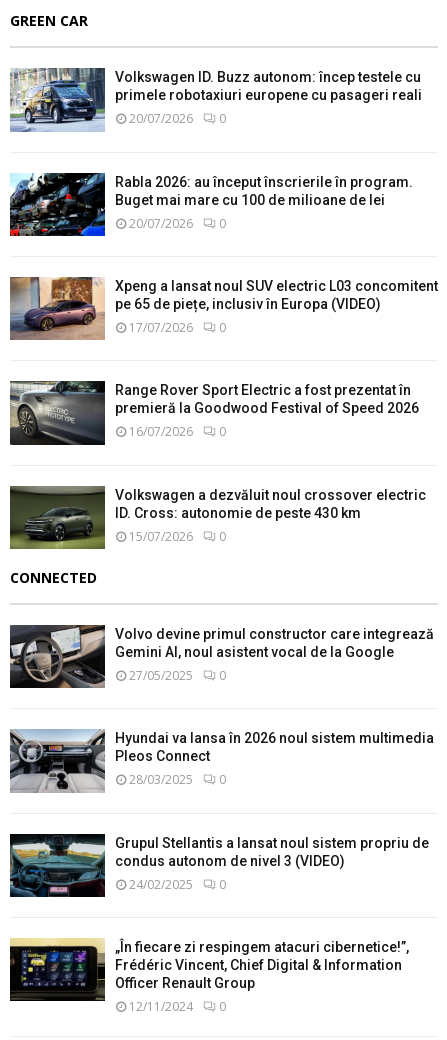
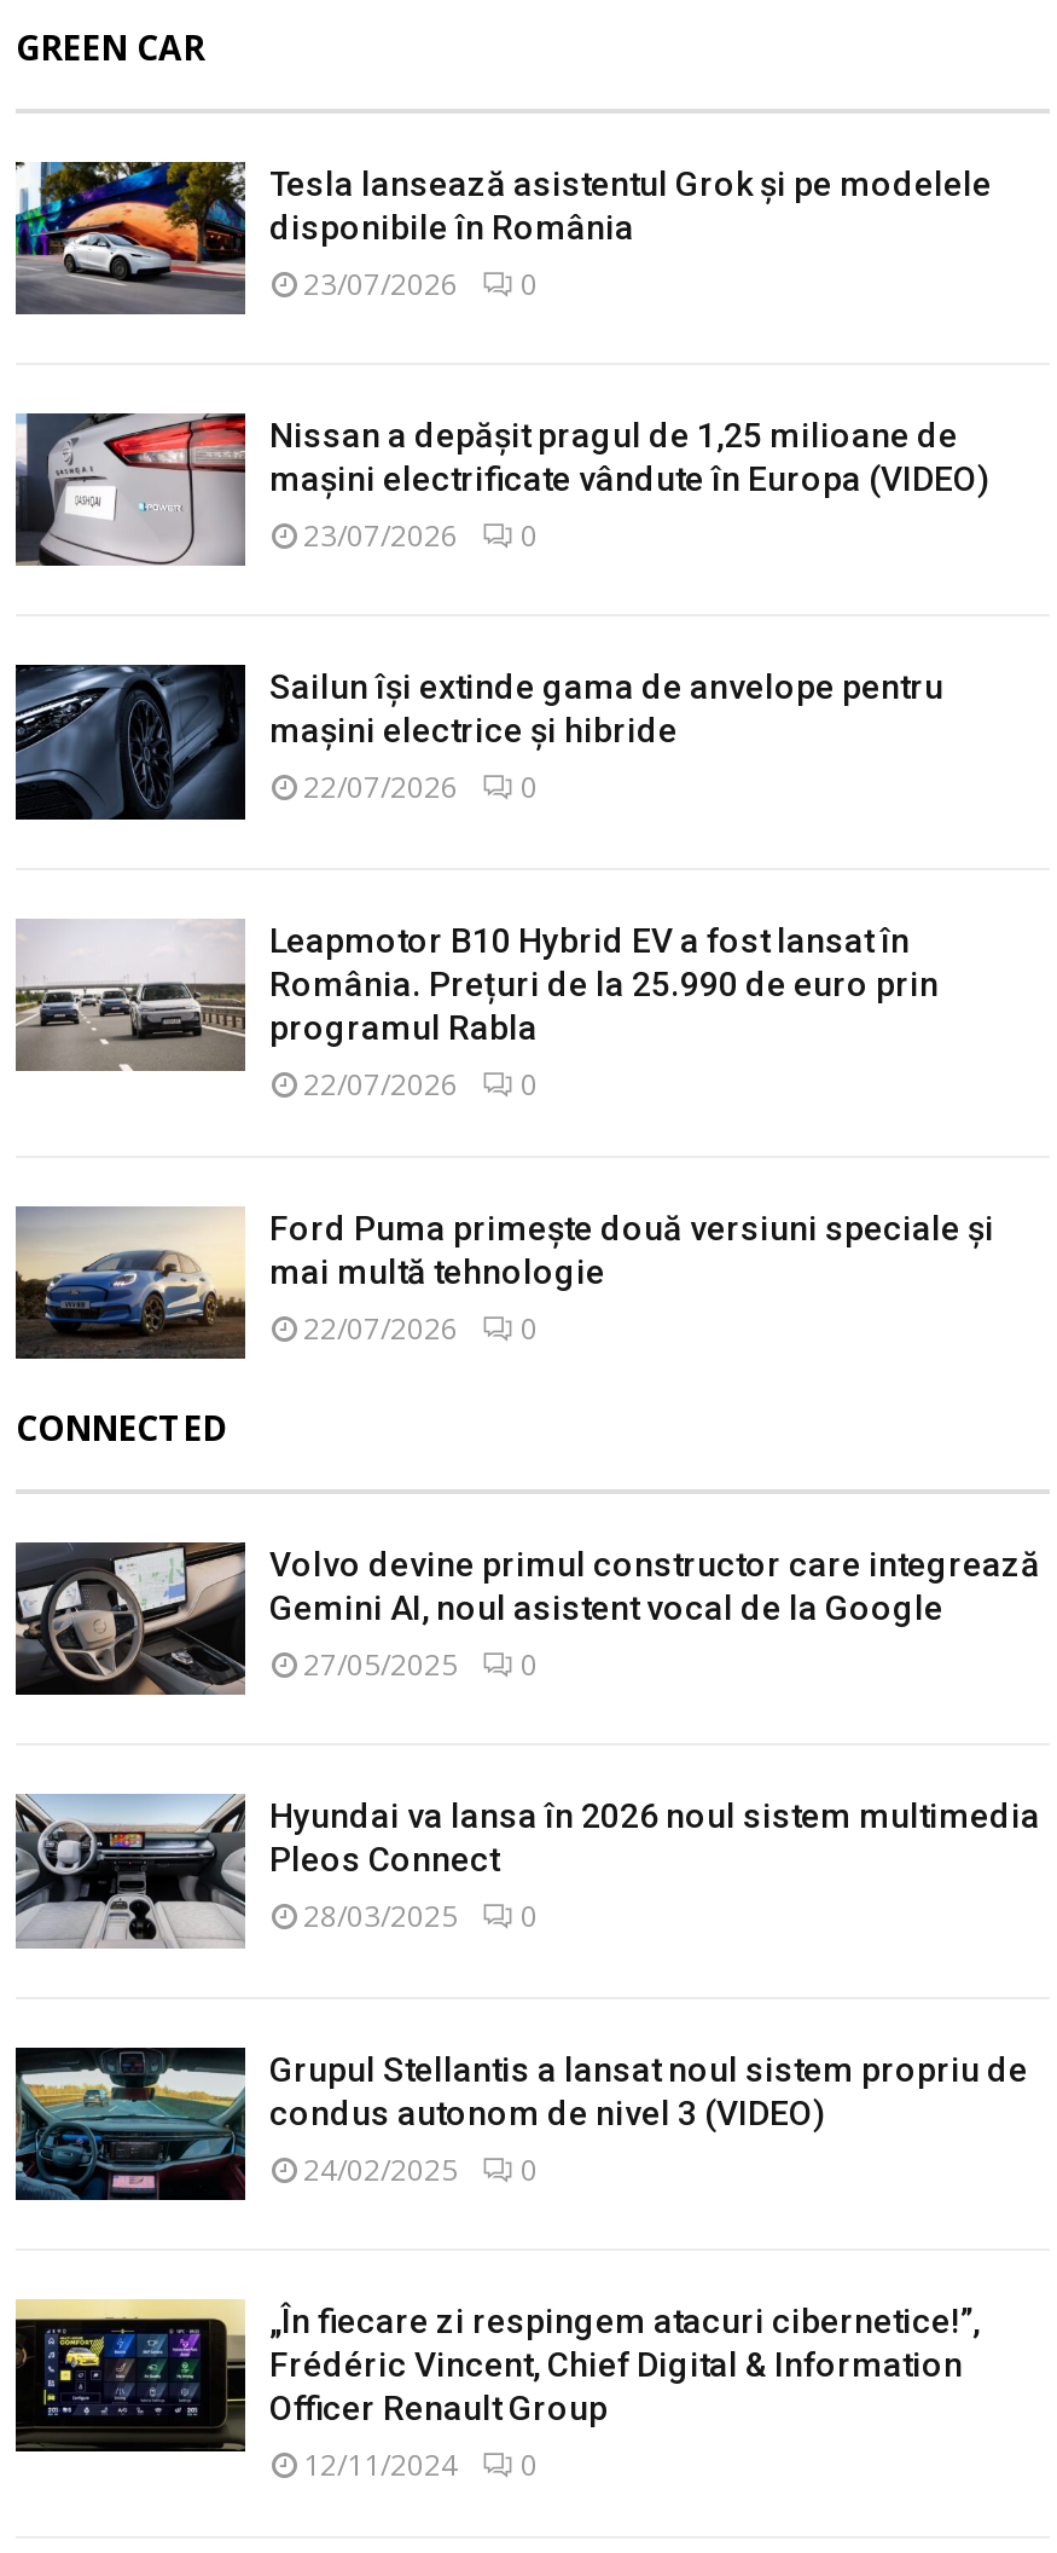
[10,67,422,132] [image] | Volkswagen ID. Buzz autonom: încep testele cu | primele robotaxiuri europene cu pasageri reali | 20/07/2026 -> [16,161,992,315] [image] | Tesla lansează asistentul Grok și pe modelele | disponibile în România | 23/07/2026
[9,172,413,237] [image] | Rabla 2026: au început înscrierile în program. | Buget mai mare cu 100 de milioane de lei | 20/07/2026 -> [13,410,989,567] [image] | Nissan a depășit pragul de 1,25 milioane de | mașini electrificate vândute în Europa (VIDEO) | 23/07/2026
[9,276,438,341] [image] | Xpeng a lansat noul SUV electric L03 concomitent | pe 65 de piețe, inclusiv în Europa (VIDEO) | 17/07/2026 -> [13,664,943,823] [image] | Sailun își extinde gama de anvelope pentru | mașini electrice și hibride | 22/07/2026
[9,380,419,446] [image] | Range Rover Sport Electric a fost prezentat în | premieră la Goodwood Festival of Speed 2026 | 16/07/2026 -> [16,920,939,1108] [image] | Leapmotor B10 Hybrid EV a fost lansat în | România. Prețuri de la 25.990 de euro prin | programul Rabla | 22/07/2026
[10,486,426,549] [image] | Volkswagen a dezvăluit noul crossover electric | ID. Cross: autonomie de peste 430 km | 15/07/2026 -> [16,1208,994,1360] [image] | Ford Puma primește două versiuni speciale și | mai multă tehnologie | 22/07/2026

